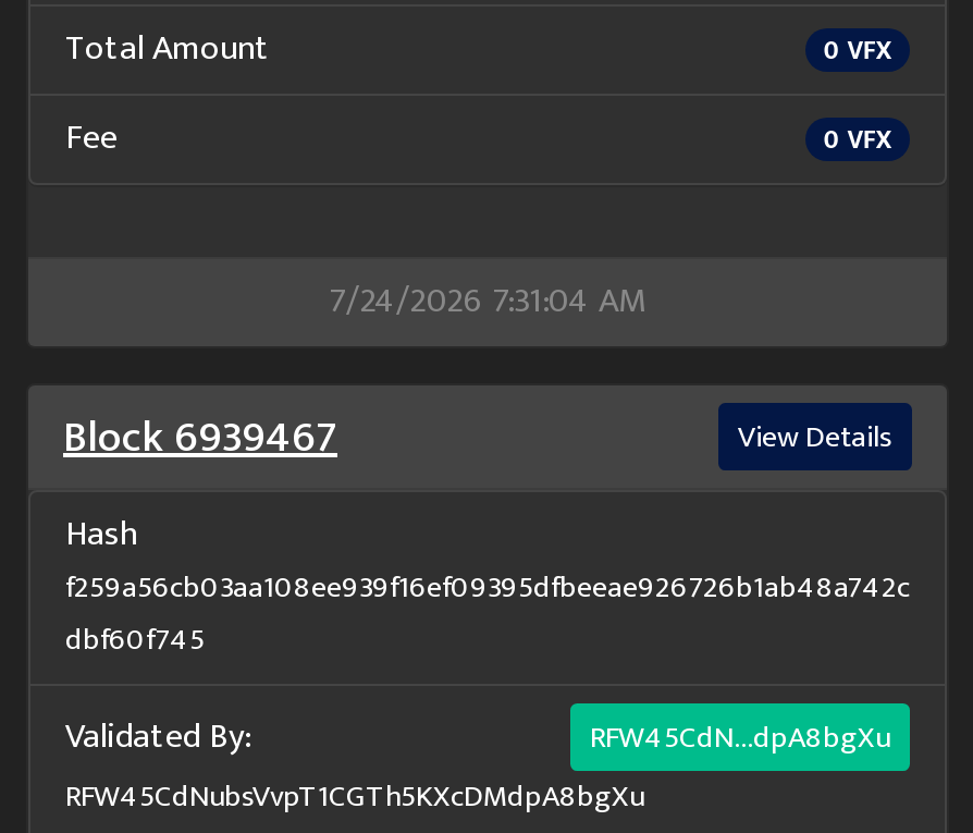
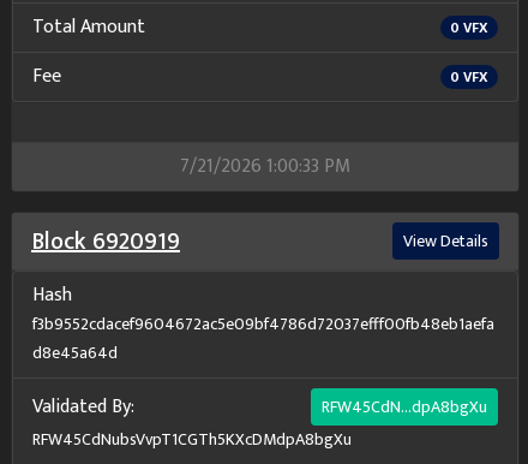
[329,272,646,331] 7/24/2026 7:31:04 AM -> [180,150,350,183] 7/21/2026 1:00:33 PM
[63,400,337,474] Block6939467 -> [31,221,180,261] Block6920919
[65,562,910,664] f259a56cb03aa108ee939f16ef09395dfbeeae926726b1ab48a742c | dbf60f745 -> [32,310,494,367] f3b9552cdacef9604672ac5e09bf4786d72037efff00fb48eb1aefa | d8e45a64d

